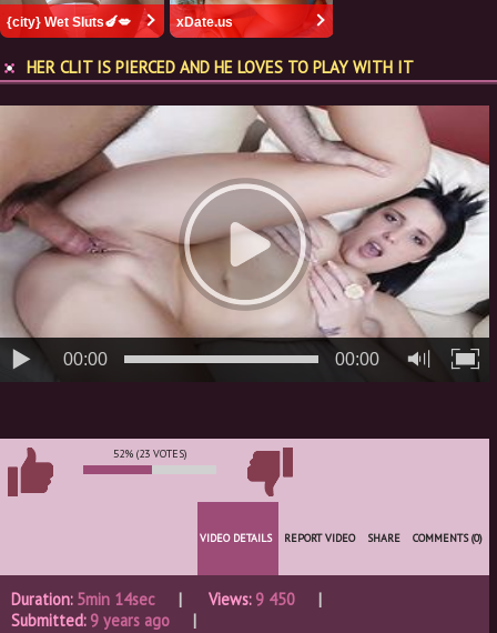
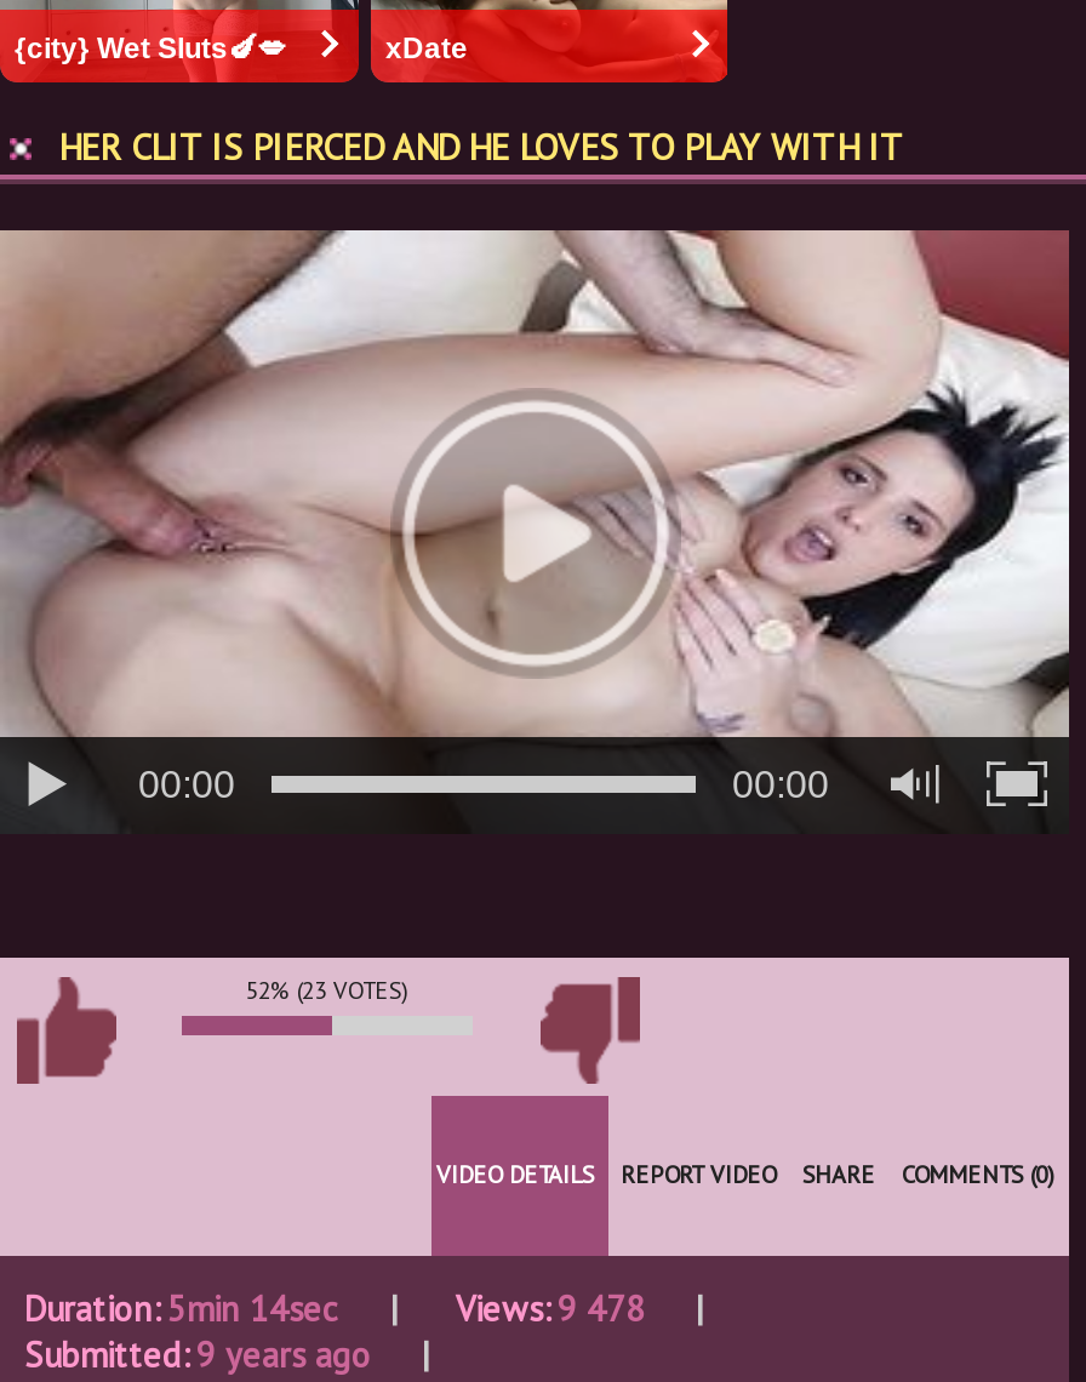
[176,14,233,30] xDate.us -> [385,32,468,65] xDate
[209,589,295,610] Views: 9 450 -> [456,1285,645,1331] Views: 9 478

